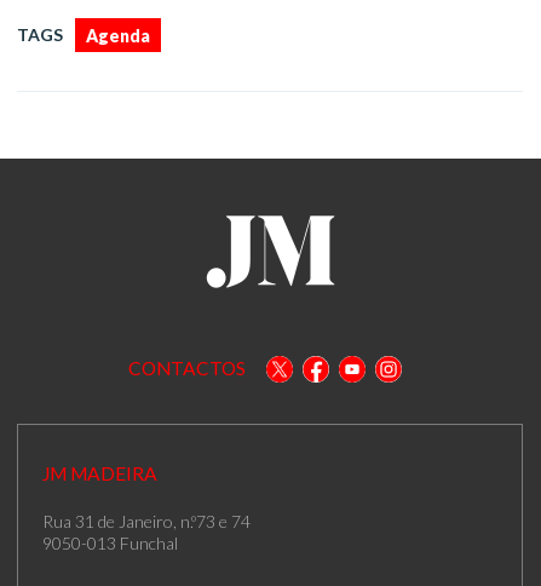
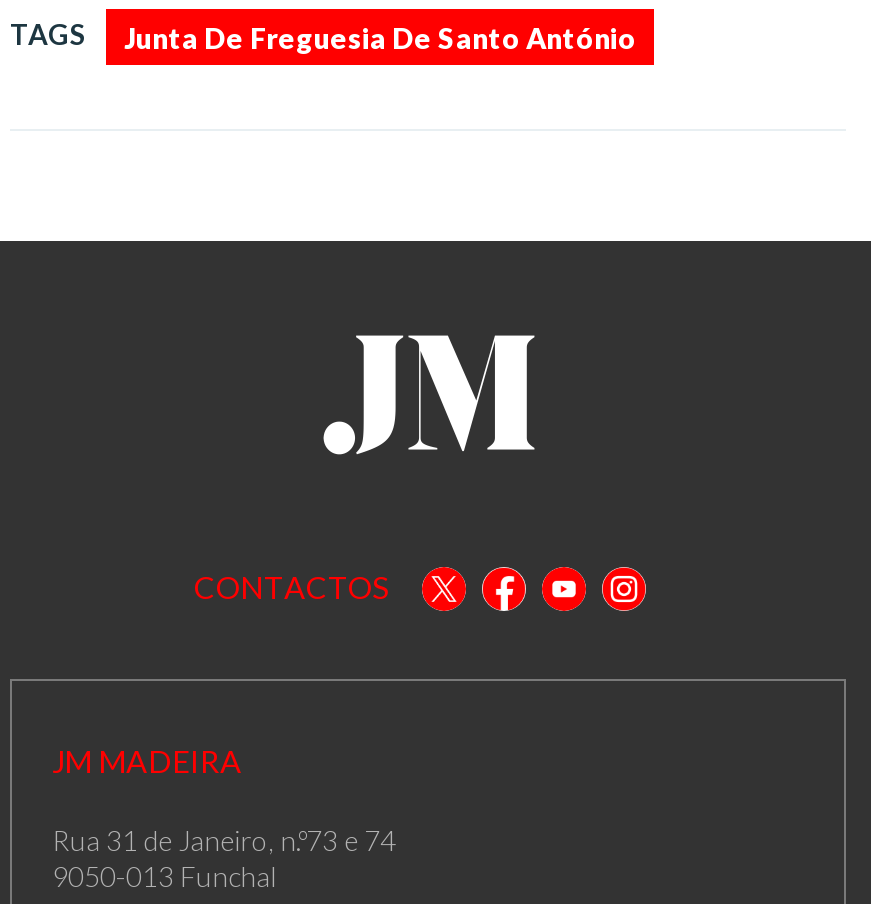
[86,26,150,46] Agenda -> [124,20,636,54] Junta De Freguesia De Santo António

